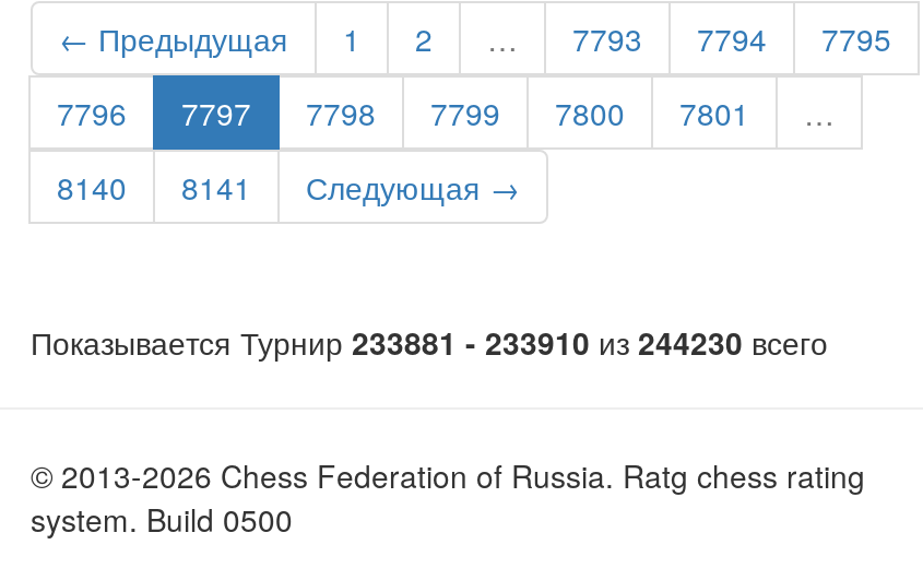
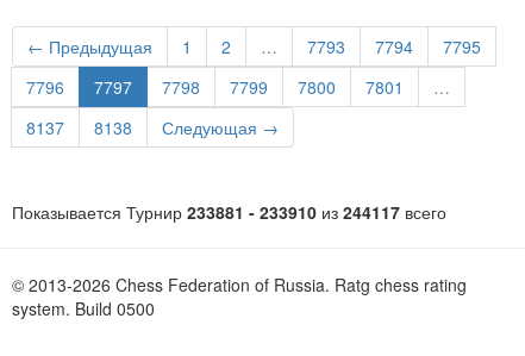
[57,165,127,209] 8140 -> [26,115,64,139] 8137
[181,165,251,209] 8141 -> [94,115,132,139] 8138
[31,320,828,364] Показывается Турнир 233881 - 233910 из 244230 всего -> [12,200,446,224] Показывается Турнир 233881 - 233910 из 244117 всего

